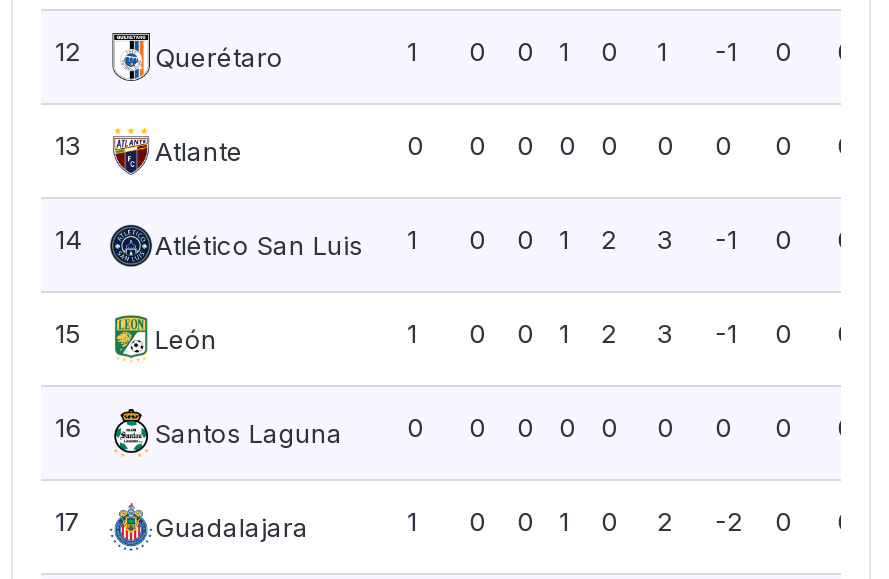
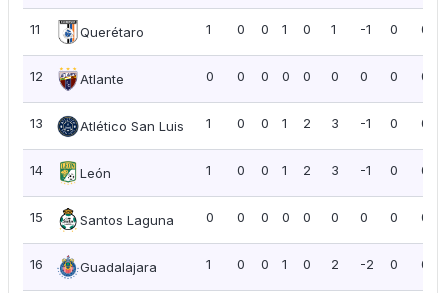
[55,36,81,68] 12 -> [30,21,40,37] 11
[55,130,81,162] 13 -> [30,68,43,84] 12
[55,224,81,256] 14 -> [30,115,43,131] 13
[55,318,81,350] 15 -> [30,162,43,178] 14
[55,412,81,444] 16 -> [30,209,43,225] 15
[55,506,81,538] 17 -> [30,256,43,272] 16

